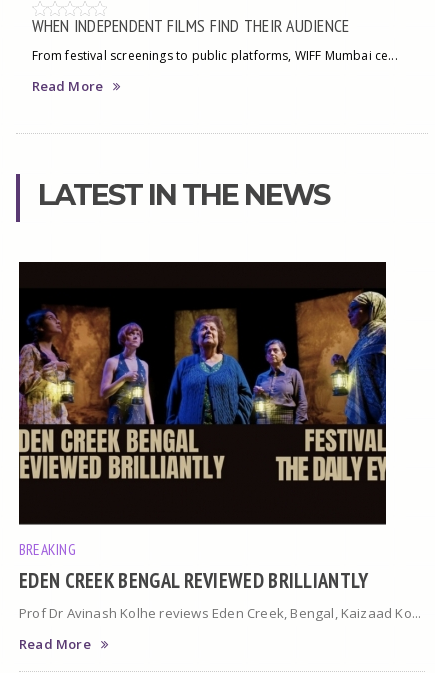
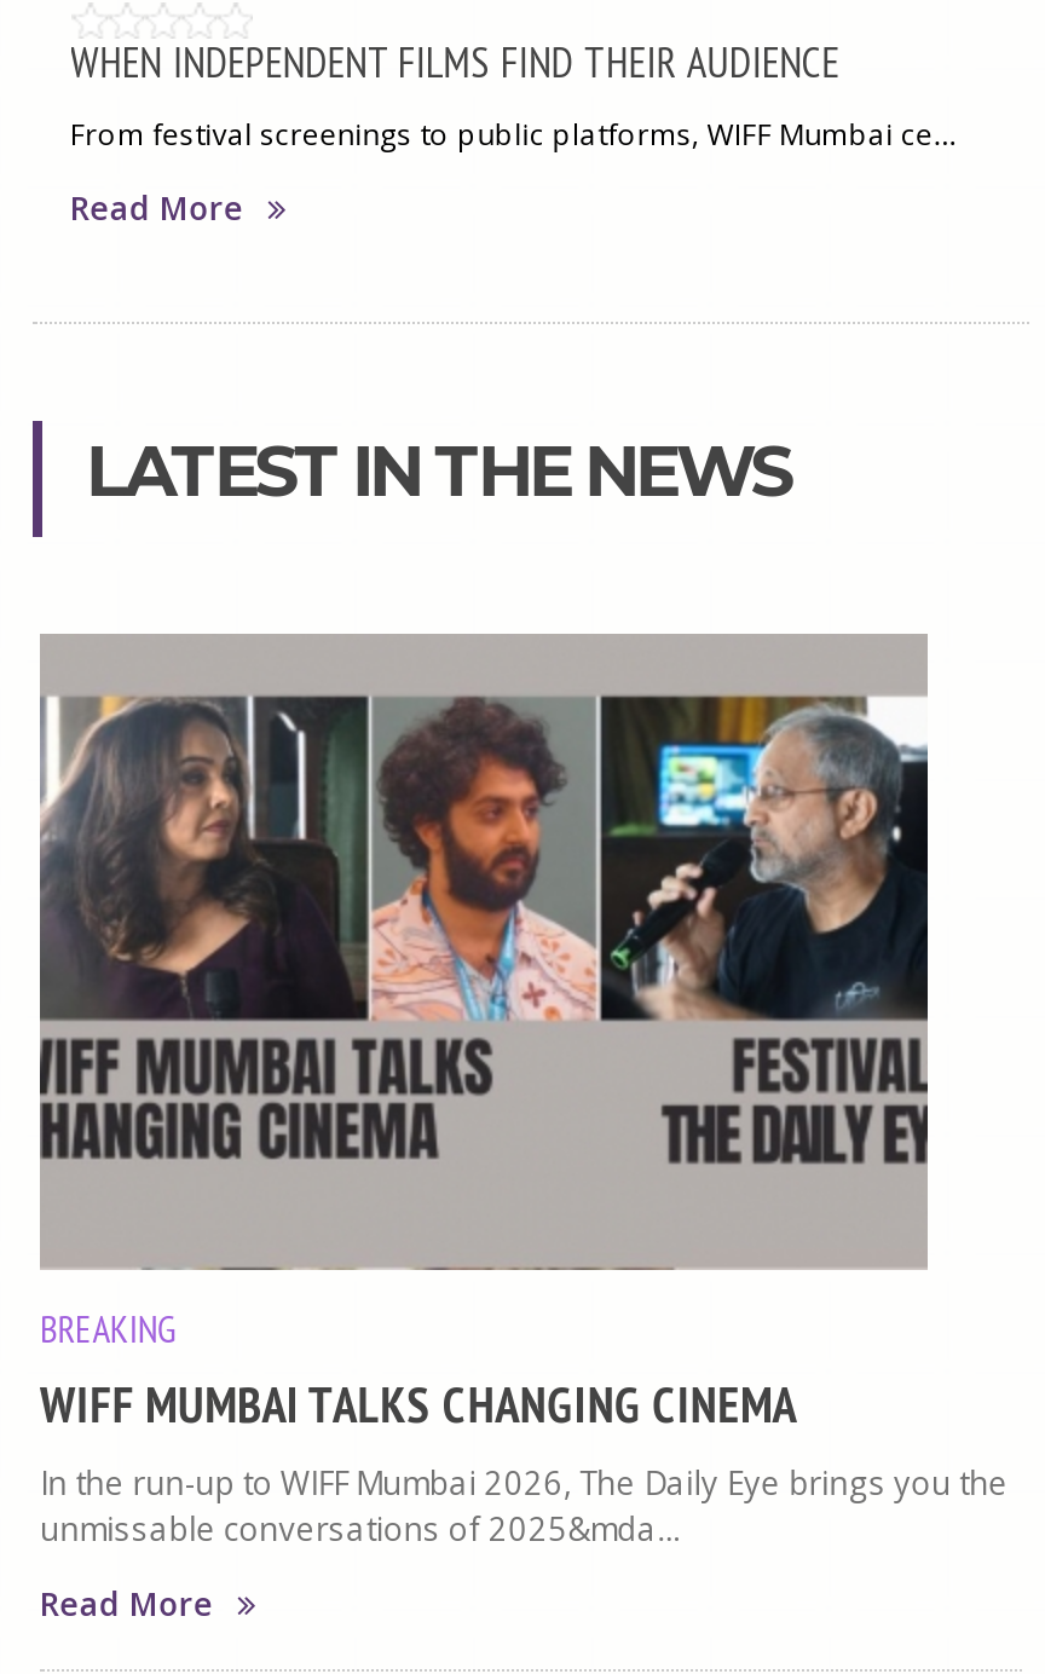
[18,262,387,525] [image] -> [37,636,930,1270] [image]
[19,567,421,622] EDEN CREEK BENGAL REVIEWED BRILLIANTLY | Prof Dr Avinash Kolhe reviews Eden Creek, Bengal, Kaizaad Ko... -> [40,1372,1009,1551] WIFF MUMBAI TALKS CHANGING CINEMA | In the run-up to WIFF Mumbai 2026, The Daily Eye brings you the | unmissable conversations of 2025&mda...

